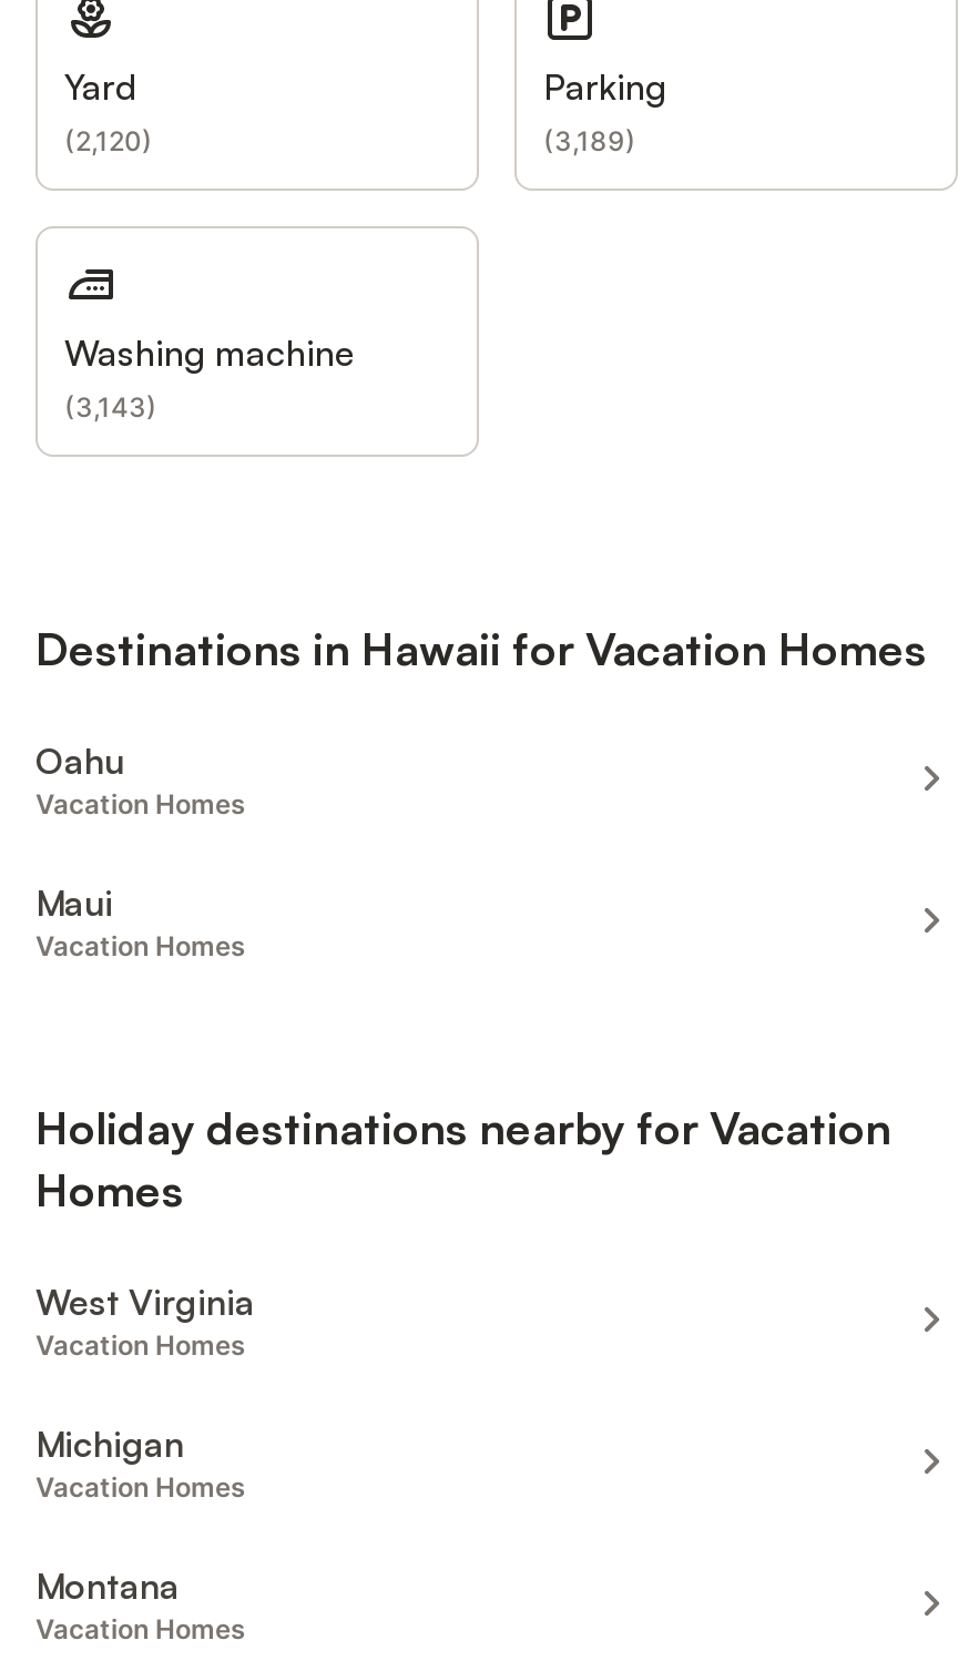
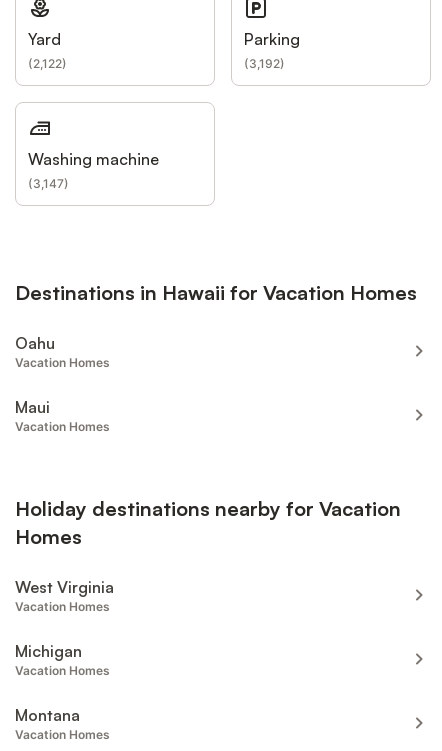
[64,124,153,157] (2,120) -> [28,56,67,71] (2,122)
[543,124,636,157] (3,189) -> [244,56,285,71] (3,192)
[64,390,157,424] (3,143) -> [28,176,69,191] (3,147)

